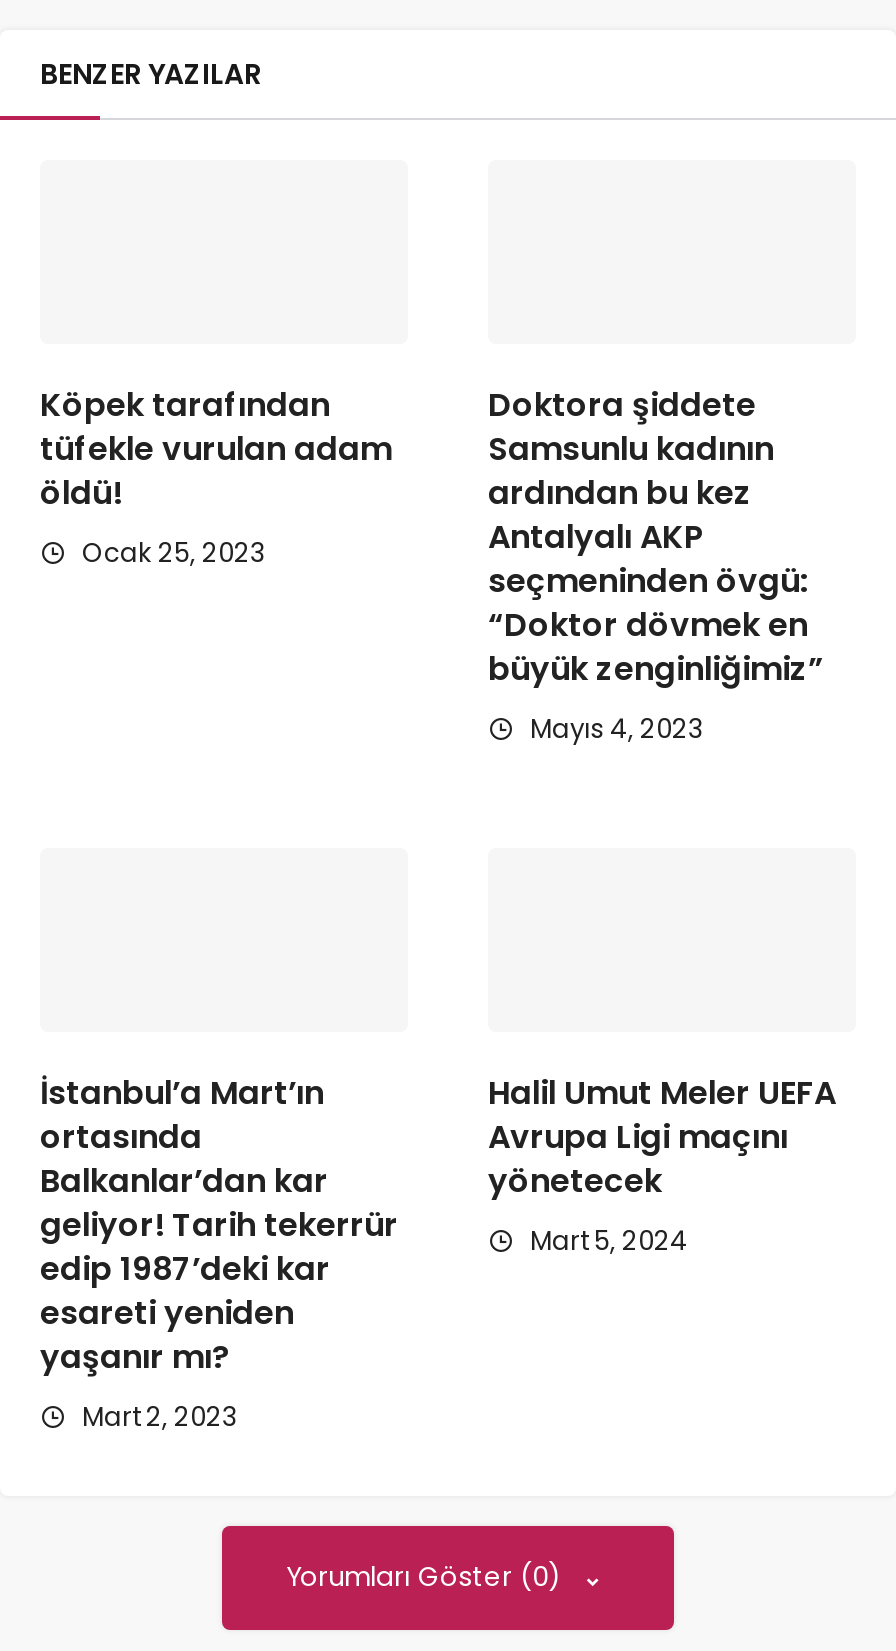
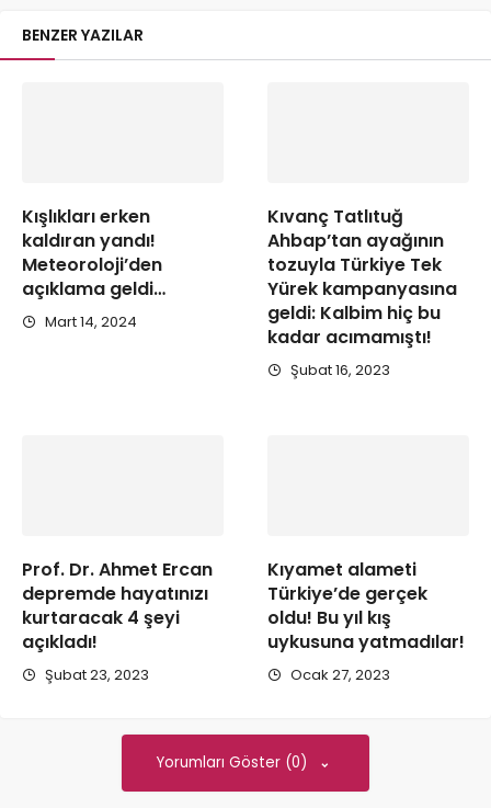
[40,383,392,573] Köpek tarafından | tüfekle vurulan adam | öldü! | Ocak 25, 2023 -> [22,204,165,333] Kışlıkları erken | kaldıran yandı! | Meteoroloji’den | açıklama geldi… | Mart 14, 2024
[488,383,824,749] Doktora şiddete | Samsunlu kadının | ardından bu kez | Antalyalı AKP | seçmeninden övgü: | “Doktor dövmek en | büyük zenginliğimiz” | Mayıs 4, 2023 -> [267,204,457,381] Kıvanç Tatlıtuğ | Ahbap’tan ayağının | tozuyla Türkiye Tek | Yürek kampanyasına | geldi: Kalbim hiç bu | kadar acımamıştı! | Şubat 16, 2023
[40,1071,398,1437] İstanbul’a Mart’ın | ortasında | Balkanlar’dan kar | geliyor! Tarih tekerrür | edip 1987’deki kar | esareti yeniden | yaşanır mı? | Mart 2, 2023 -> [22,557,213,686] Prof. Dr. Ahmet Ercan | depremde hayatınızı | kurtaracak 4 şeyi | açıkladı! | Şubat 23, 2023
[488,1071,836,1261] Halil Umut Meler UEFA | Avrupa Ligi maçını | yönetecek | Mart 5, 2024 -> [267,557,465,686] Kıyamet alameti | Türkiye’de gerçek | oldu! Bu yıl kış | uykusuna yatmadılar! | Ocak 27, 2023

